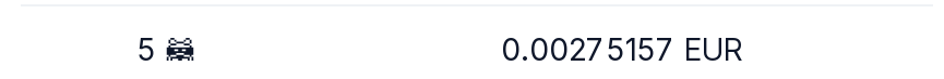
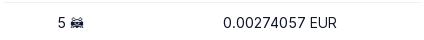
[501,30,743,67] 0.00275157 EUR -> [222,14,336,31] 0.00274057 EUR

